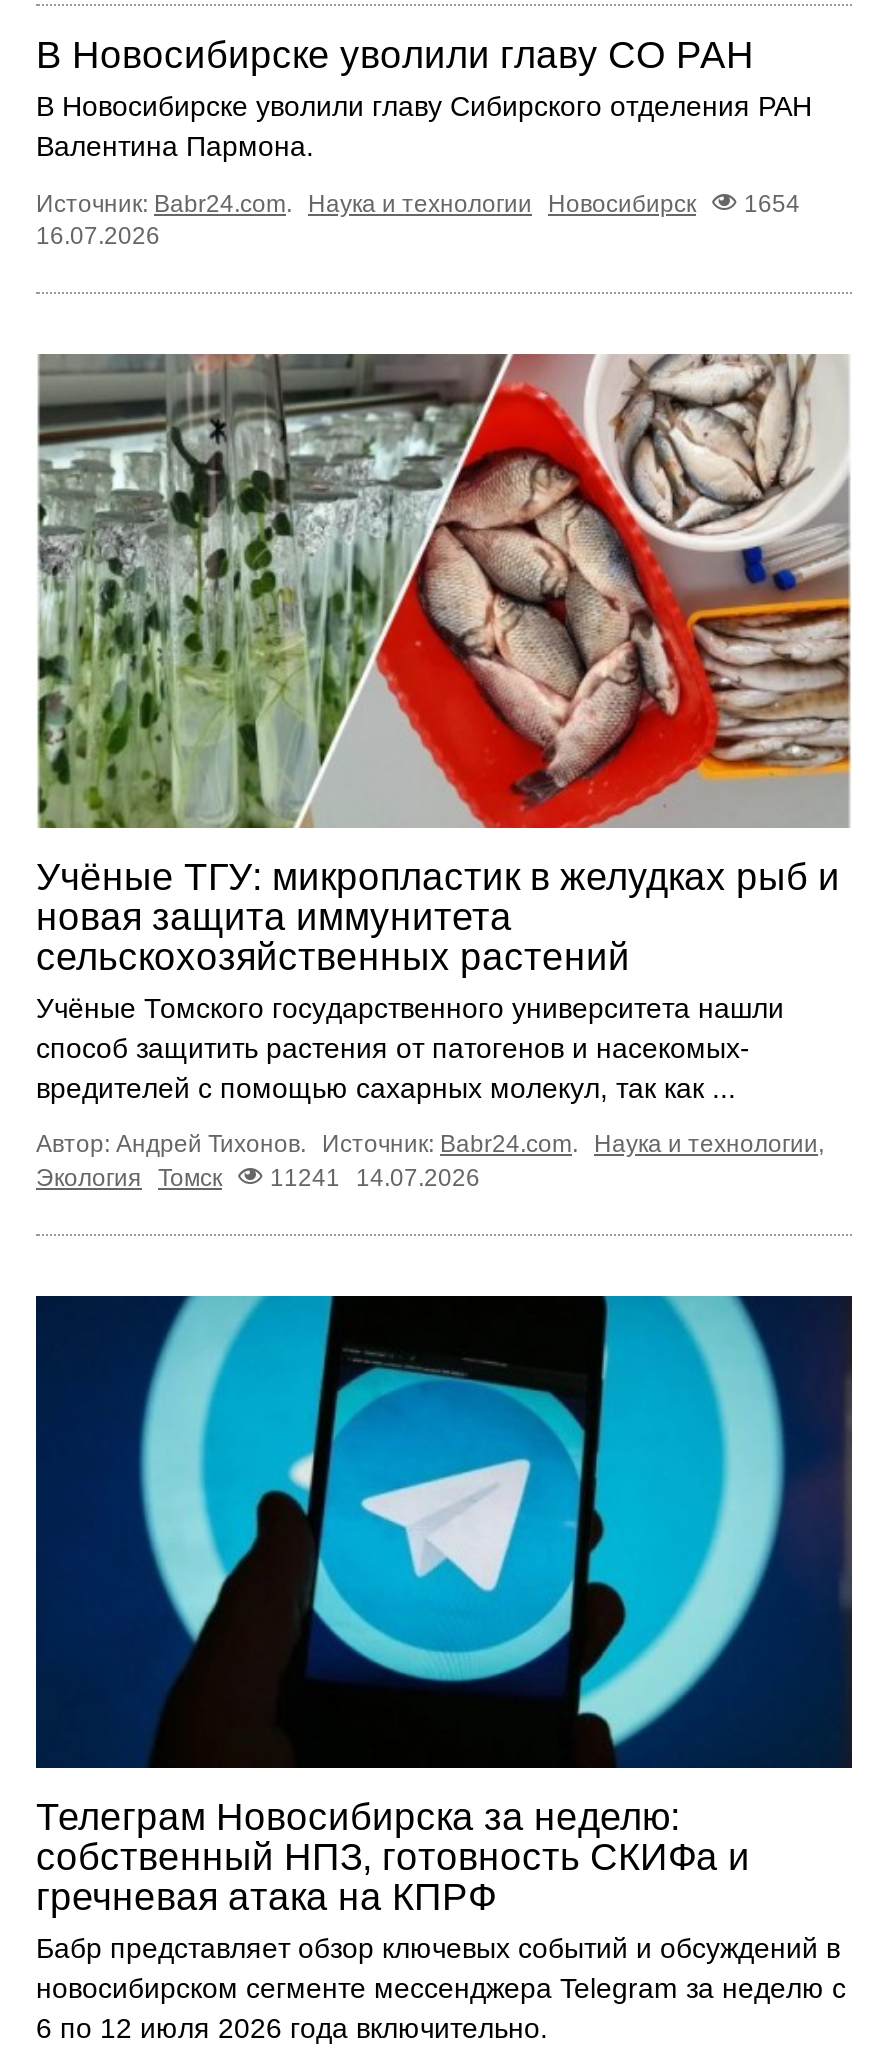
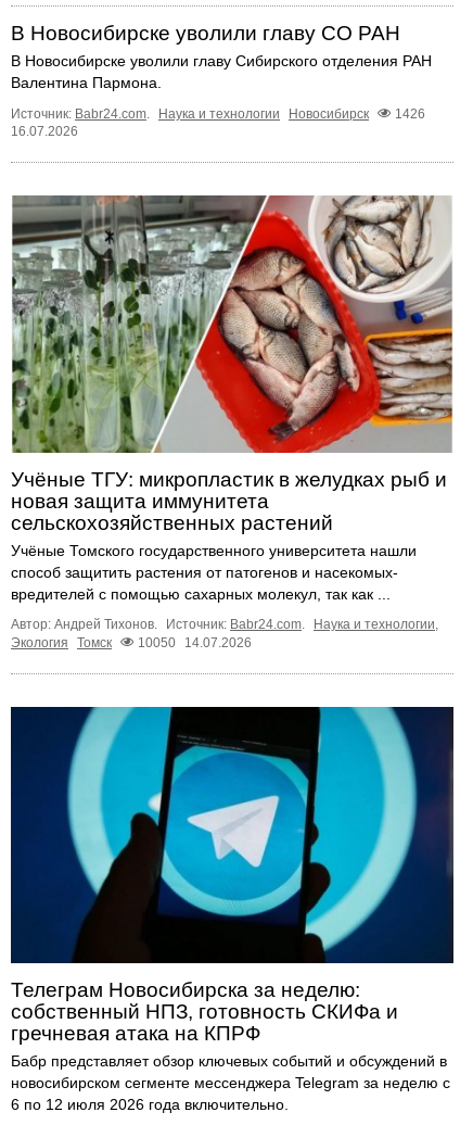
[36,190,800,218] Источник: Babr24.com. Наука и технологии Новосибирск 1654 -> [11,106,425,122] Источник: Babr24.com. Наука и технологии Новосибирск 1426
[36,1163,480,1191] Экология Томск 11241 14.07.2026 -> [11,635,252,650] Экология Томск 10050 14.07.2026

